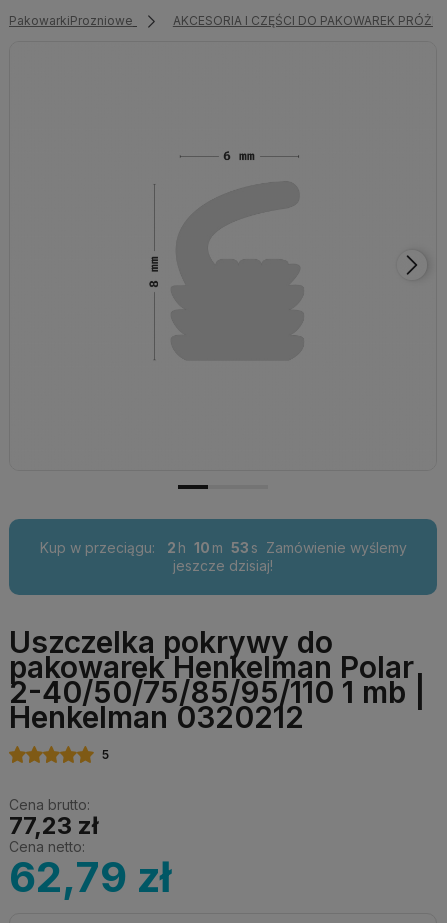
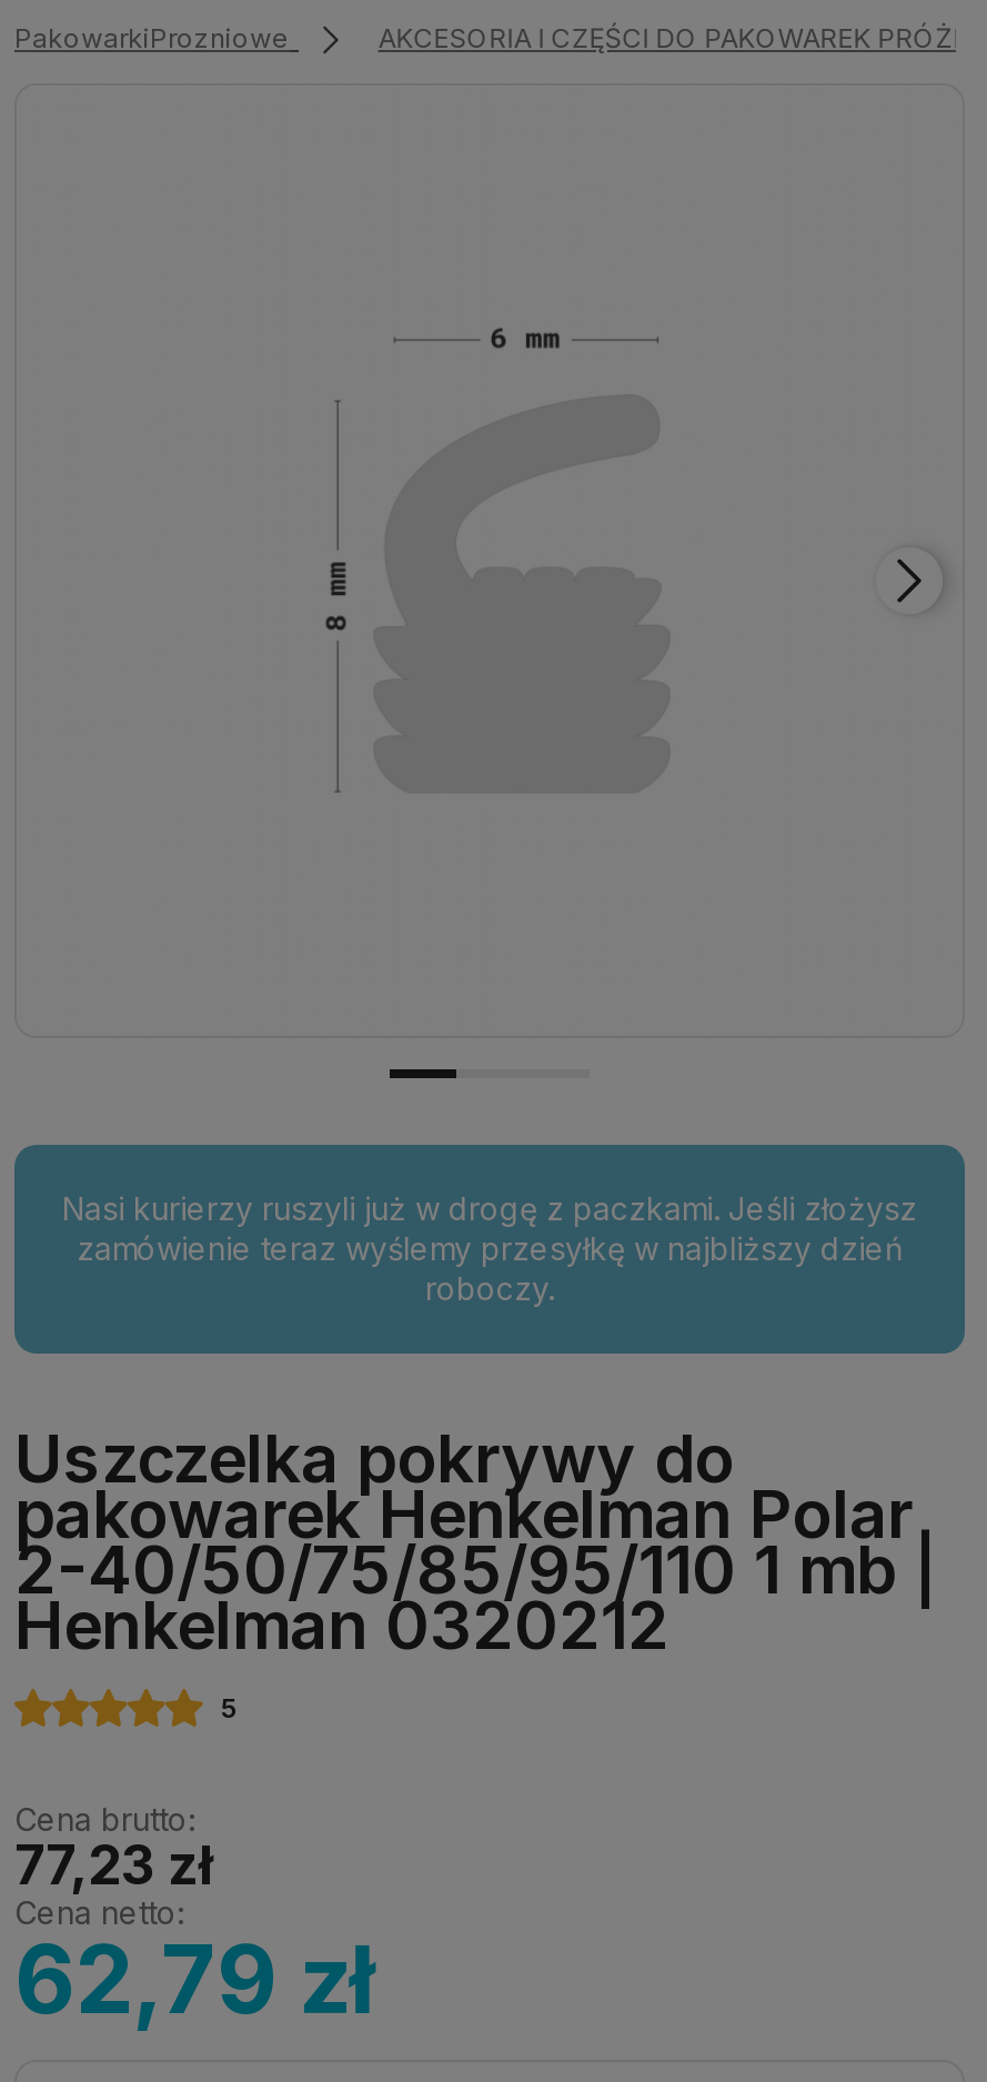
[39,539,406,574] Kup w przeciągu: | 2 | 10 | 53 | Zamówienie wyślemy | jeszcze dzisiaj! -> [62,1189,917,1307] Nasi kurierzy ruszyli już w drogę z paczkami. Jeśli złożysz | zamówienie teraz wyślemy przesyłkę w najbliższy dzień | roboczy.

